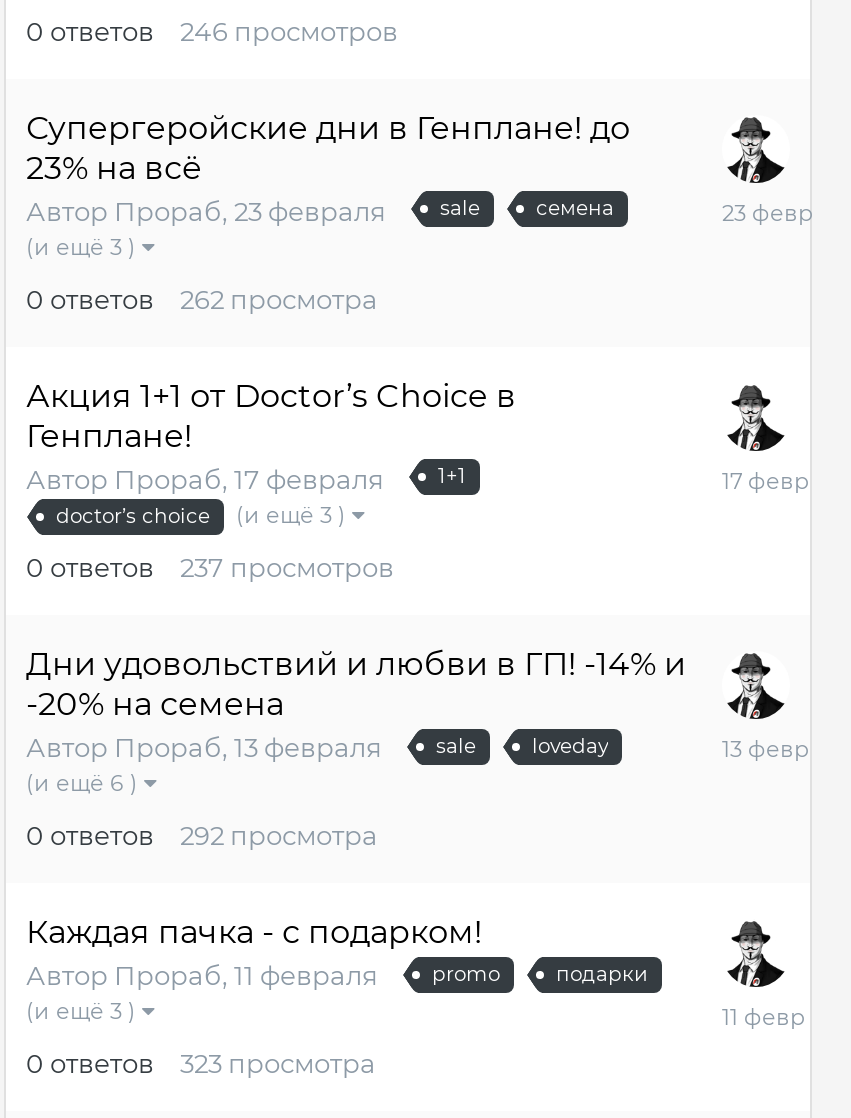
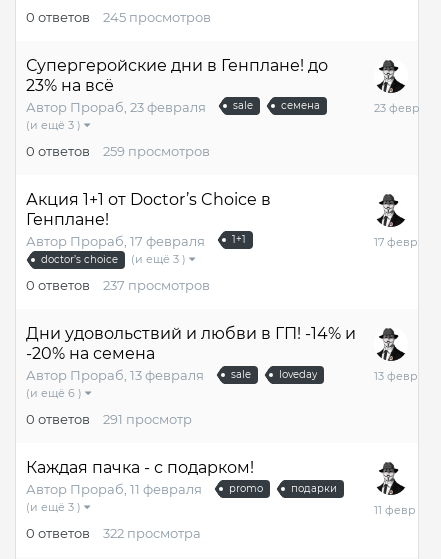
[180,14,398,46] 246 просмотров -> [103,9,211,25] 245 просмотров
[180,283,378,315] 262 просмотра -> [103,143,210,159] 259 просмотров
[180,819,378,851] 292 просмотра -> [103,411,192,427] 291 просмотр
[180,1048,376,1080] 323 просмотра -> [103,525,201,541] 322 просмотра

